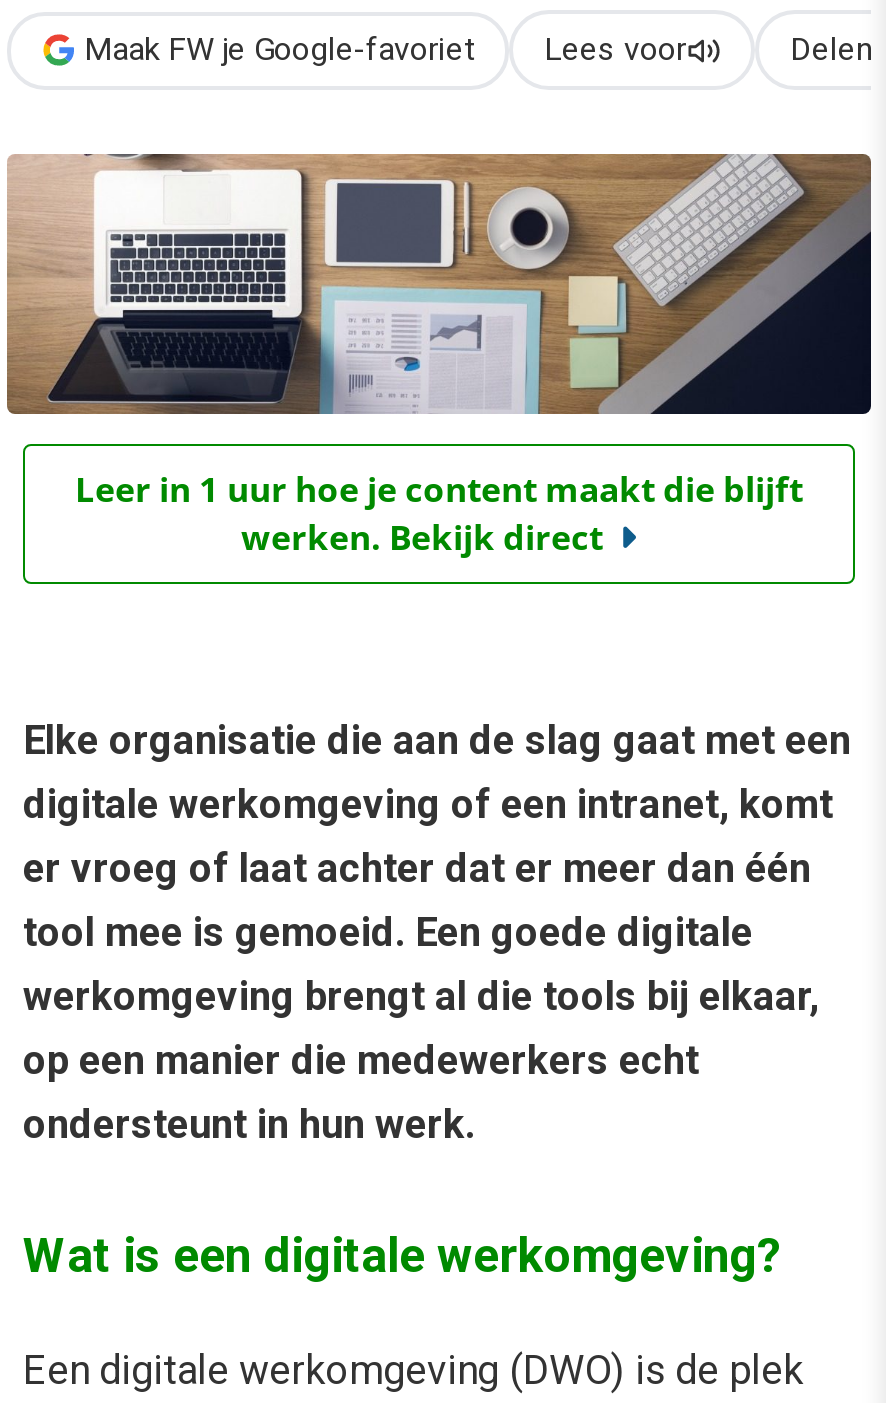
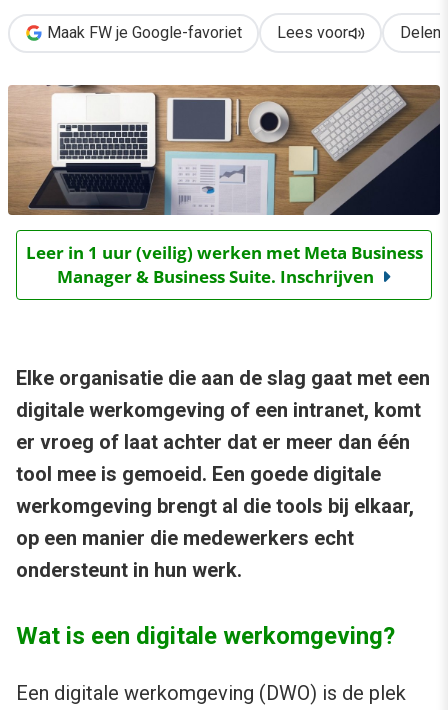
[75,465,803,559] Leer in 1 uur hoe je content maakt die blijft | werken. Bekijk direct -> [25,240,422,287] Leer in 1 uur (veilig) werken met Meta Business | Manager & Business Suite. Inschrijven

